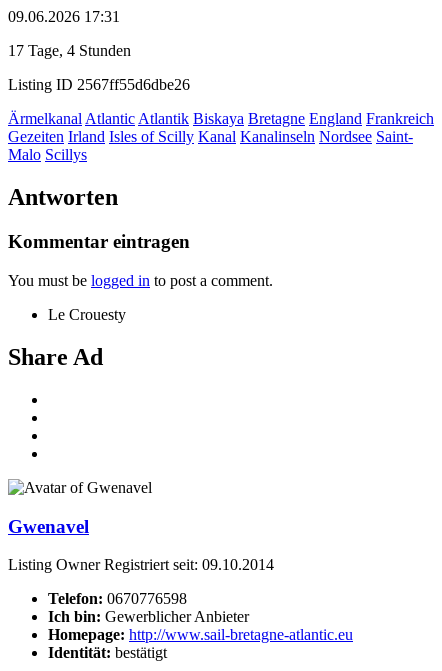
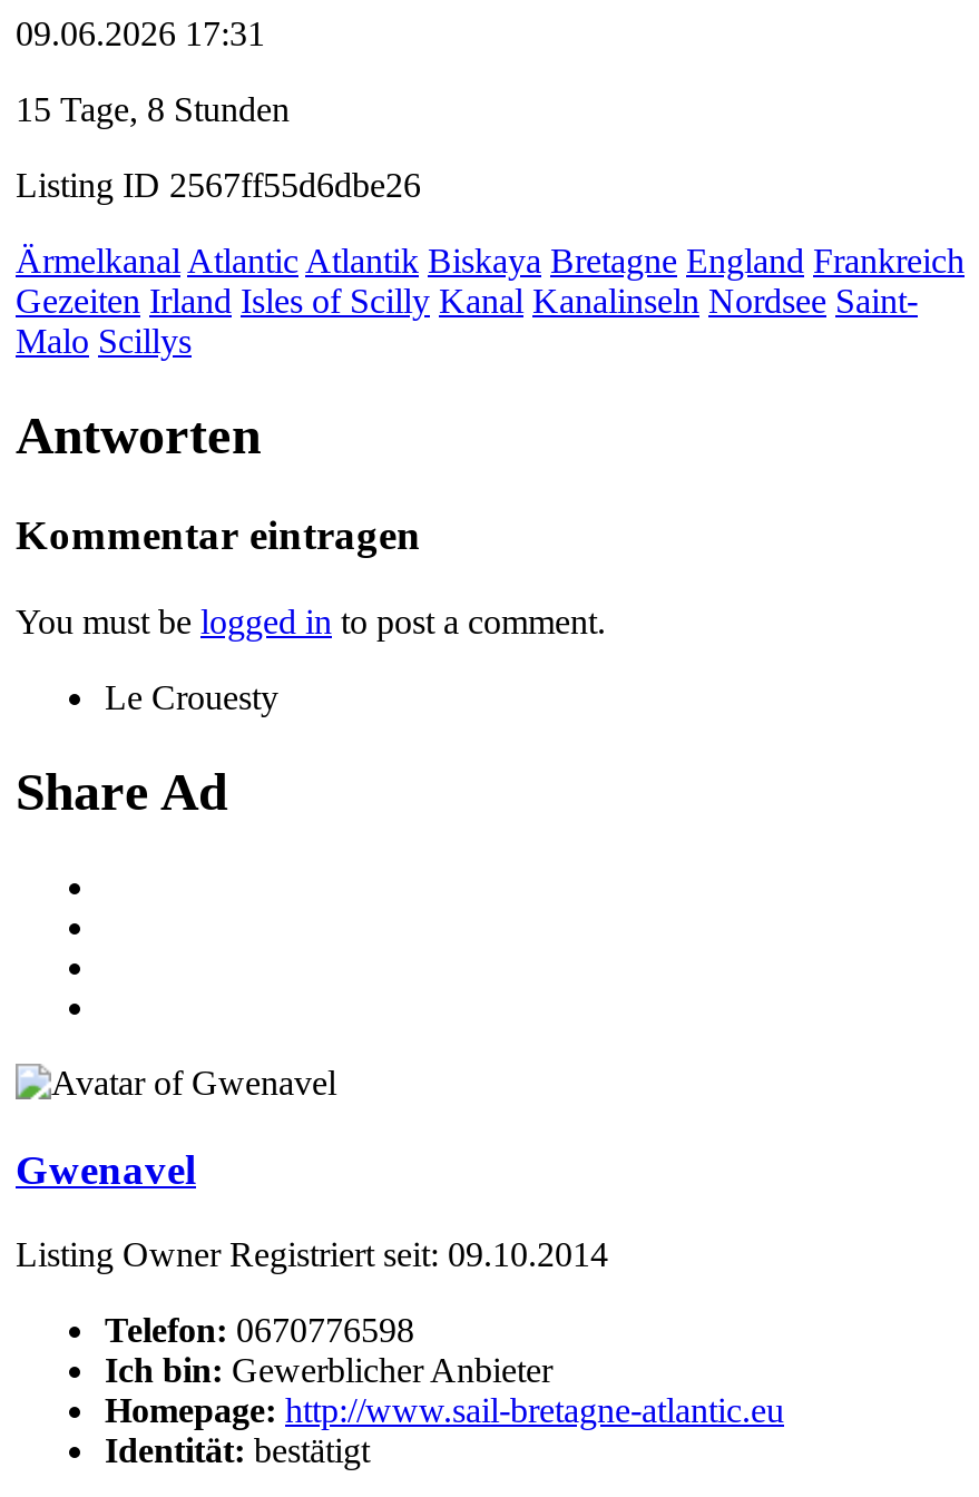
[8,42,131,59] 17 Tage, 4 Stunden -> [16,91,290,129] 15 Tage, 8 Stunden

